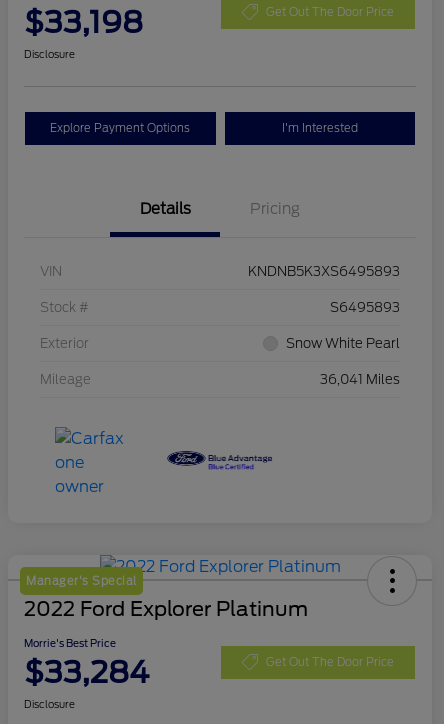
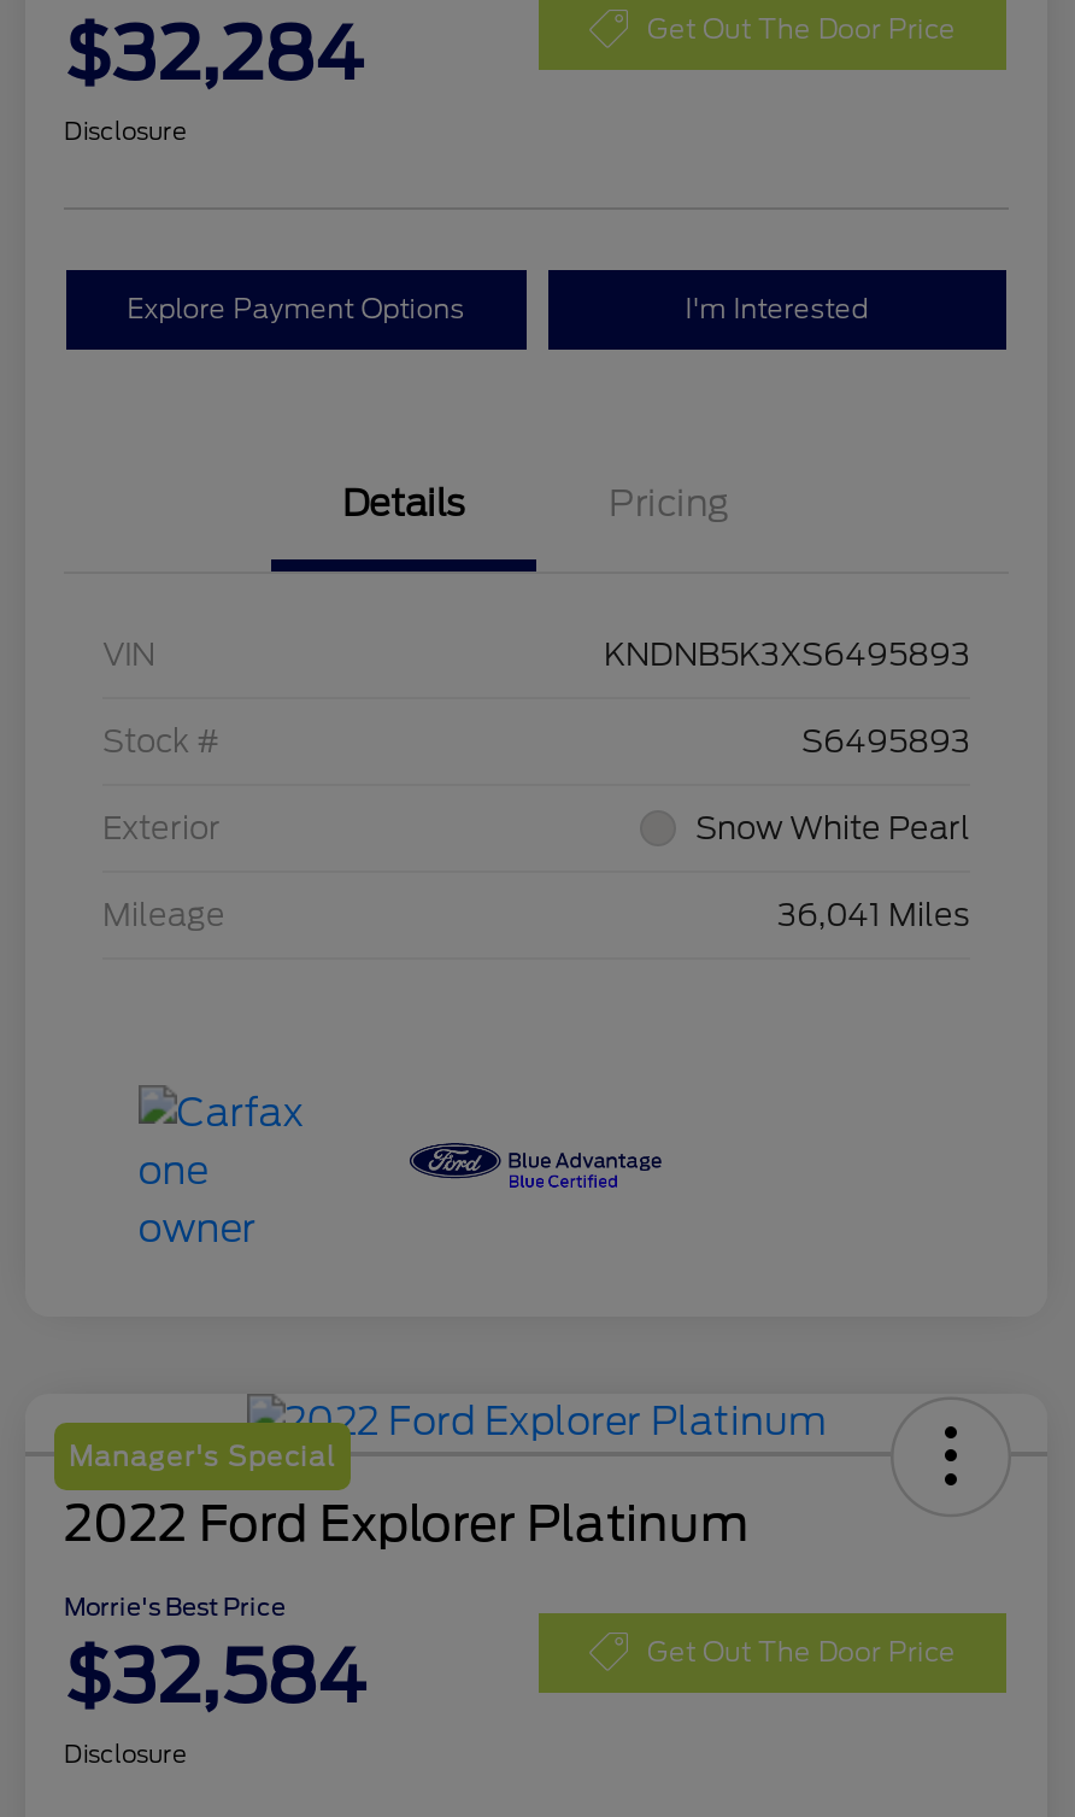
[24,4,143,40] $33,198 -> [64,10,363,97] $32,284
[24,654,149,690] $33,284 -> [64,1633,365,1720] $32,584

